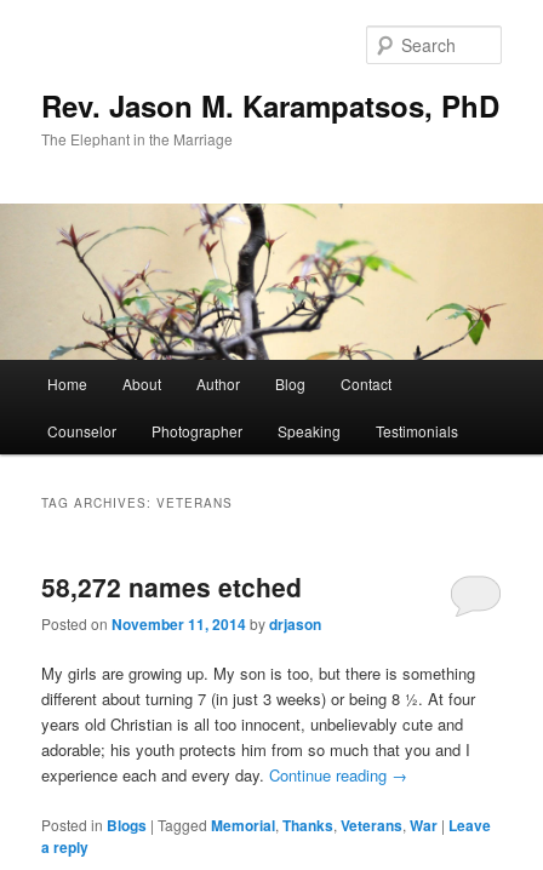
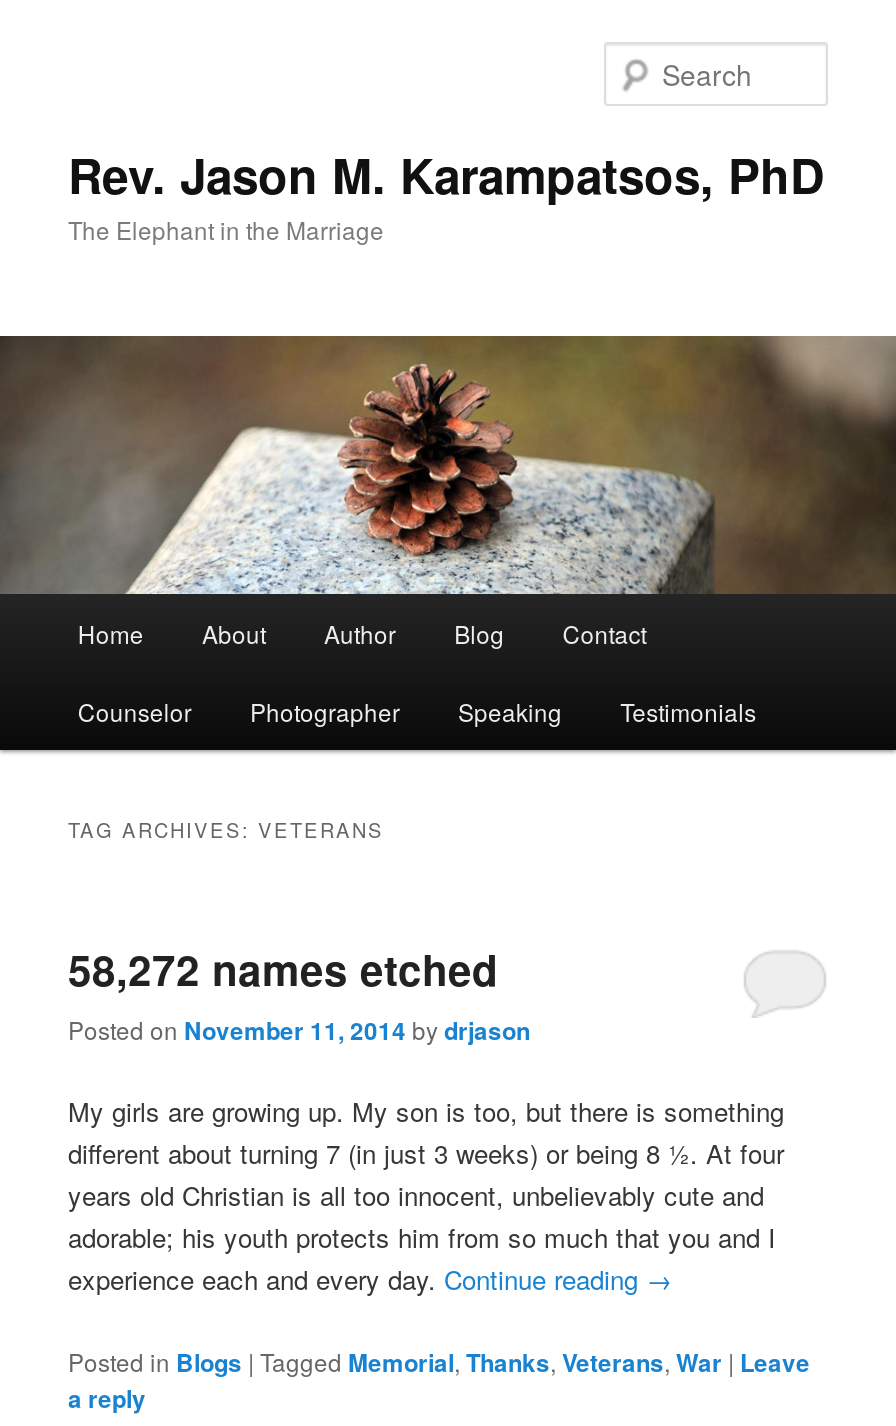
[4,204,539,361] [image] -> [6,334,890,596] [image]

